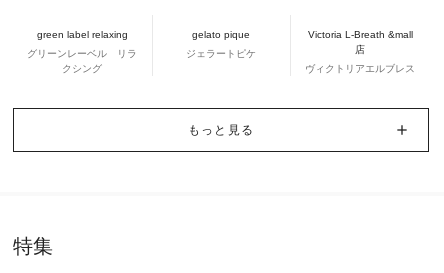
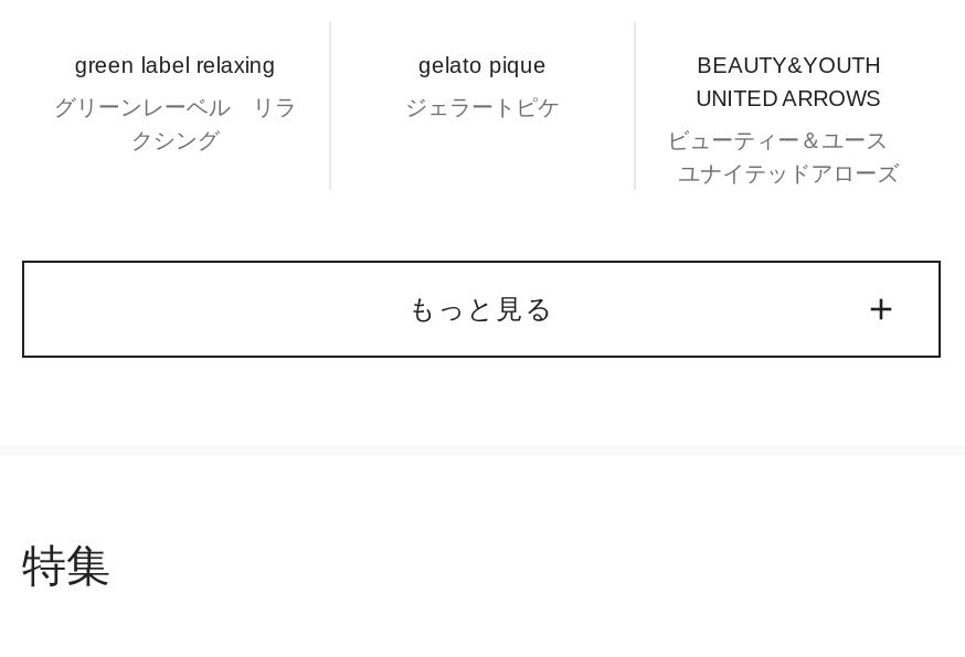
[308,29,413,55] Victoria L-Breath &mall | 店 -> [696,53,881,110] BEAUTY&YOUTH | UNITED ARROWS
[305,63,415,74] ヴィクトリアエルブレス -> [667,128,910,186] ビューティー＆ユース | ユナイテッドアローズ

